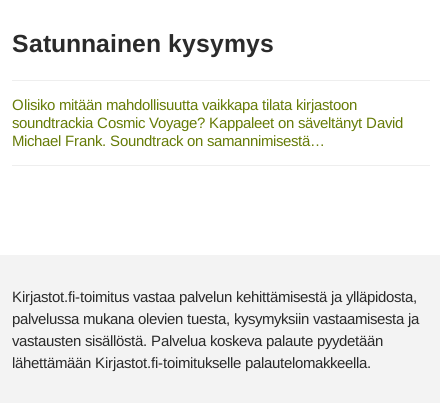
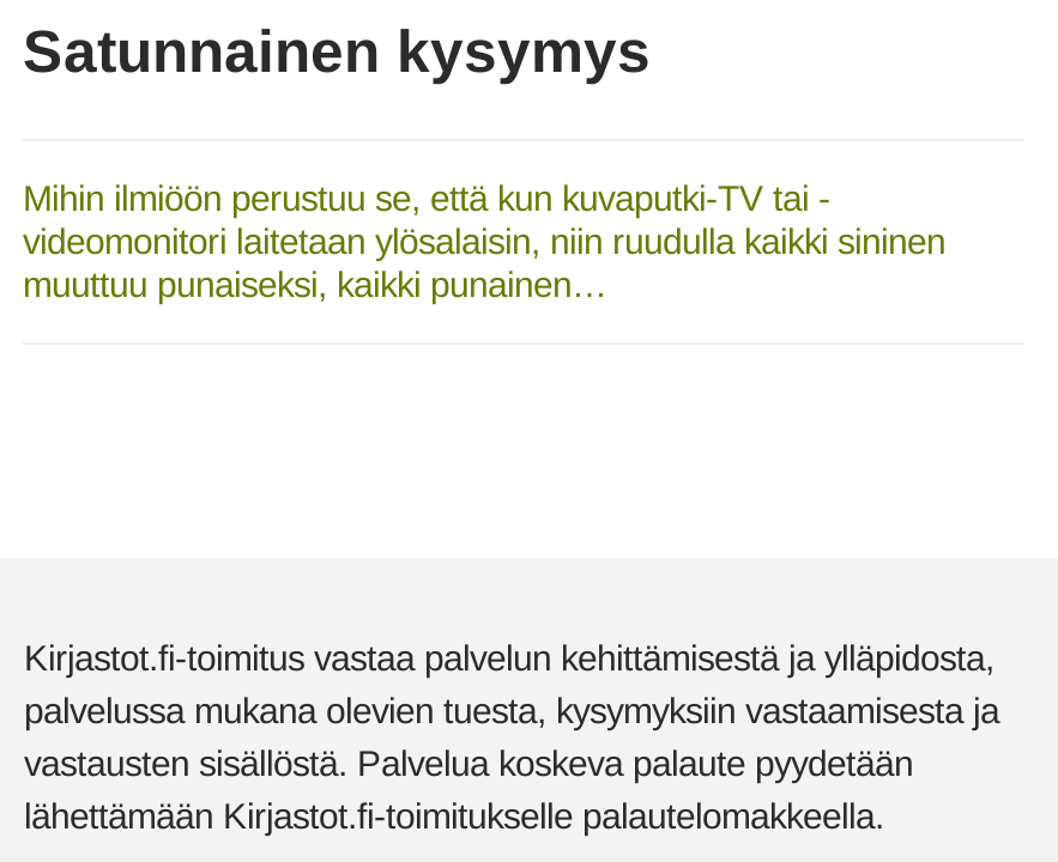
[12,96,403,149] Olisiko mitään mahdollisuutta vaikkapa tilata kirjastoon | soundtrackia Cosmic Voyage? Kappaleet on säveltänyt David | Michael Frank. Soundtrack on samannimisestä… -> [23,176,945,303] Mihin ilmiöön perustuu se, että kun kuvaputki-TV tai - | videomonitori laitetaan ylösalaisin, niin ruudulla kaikki sininen | muuttuu punaiseksi, kaikki punainen…

